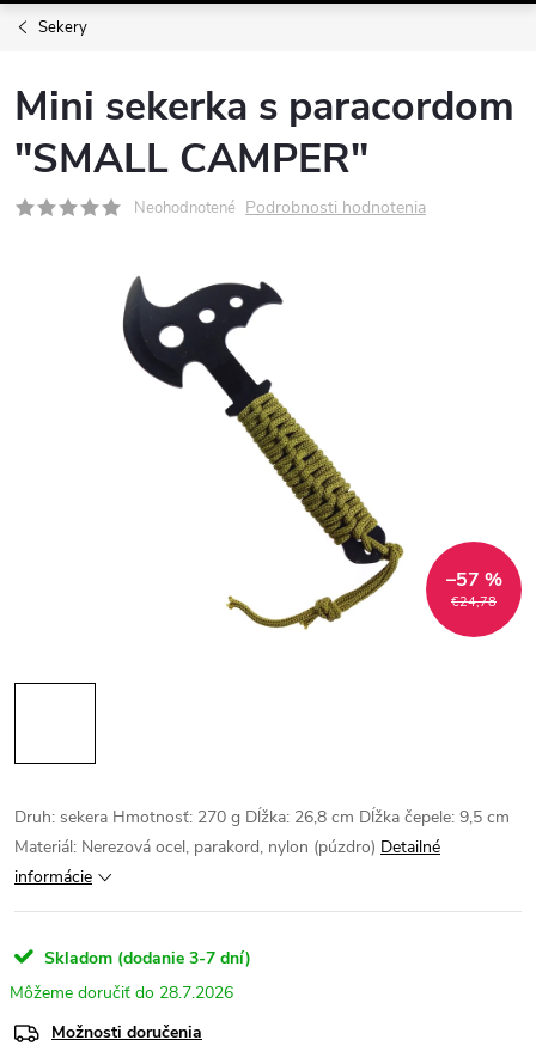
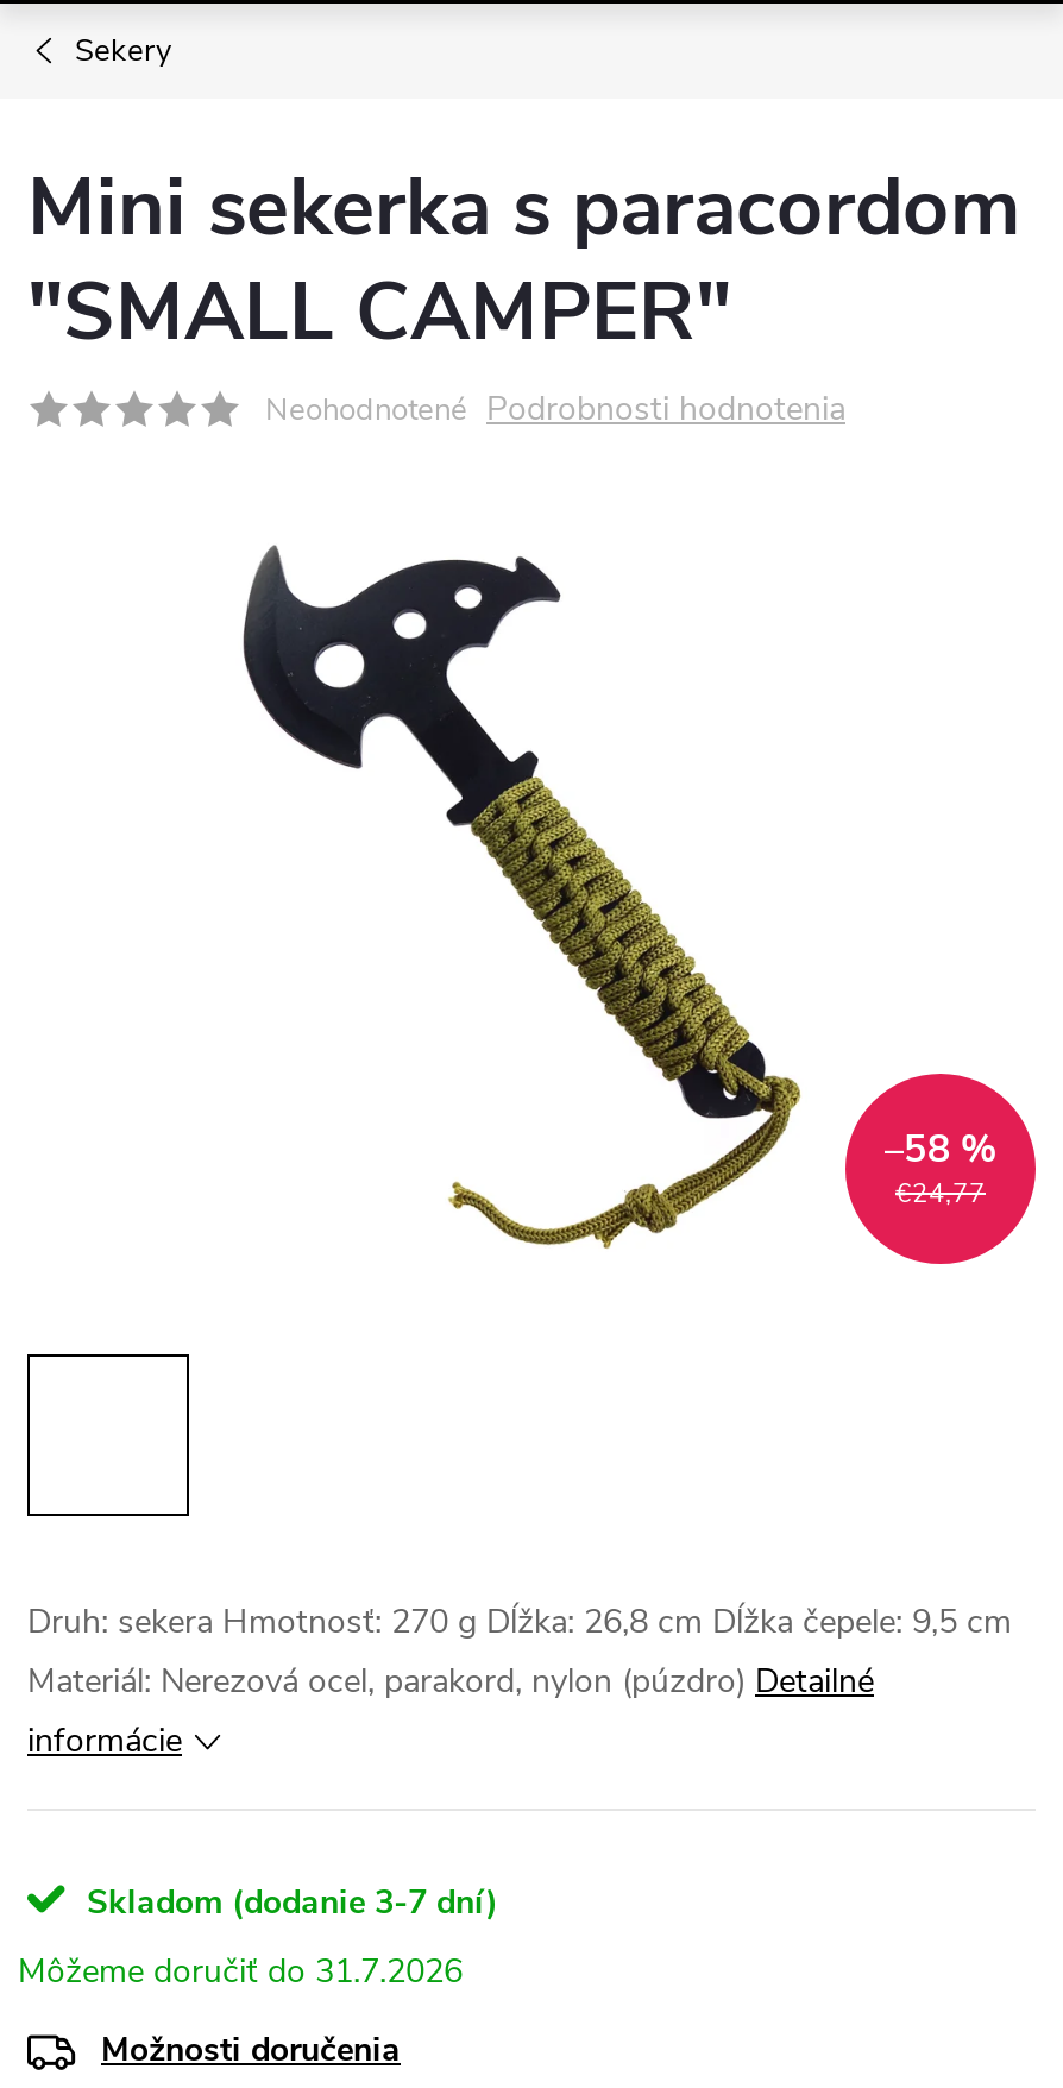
[446,566,502,592] –57 % -> [885,1122,996,1175] –58 %
[451,592,497,610] €24,78 -> [895,1175,986,1210] €24,77
[159,981,233,1004] 28.7.2026 -> [315,1949,463,1994] 31.7.2026

